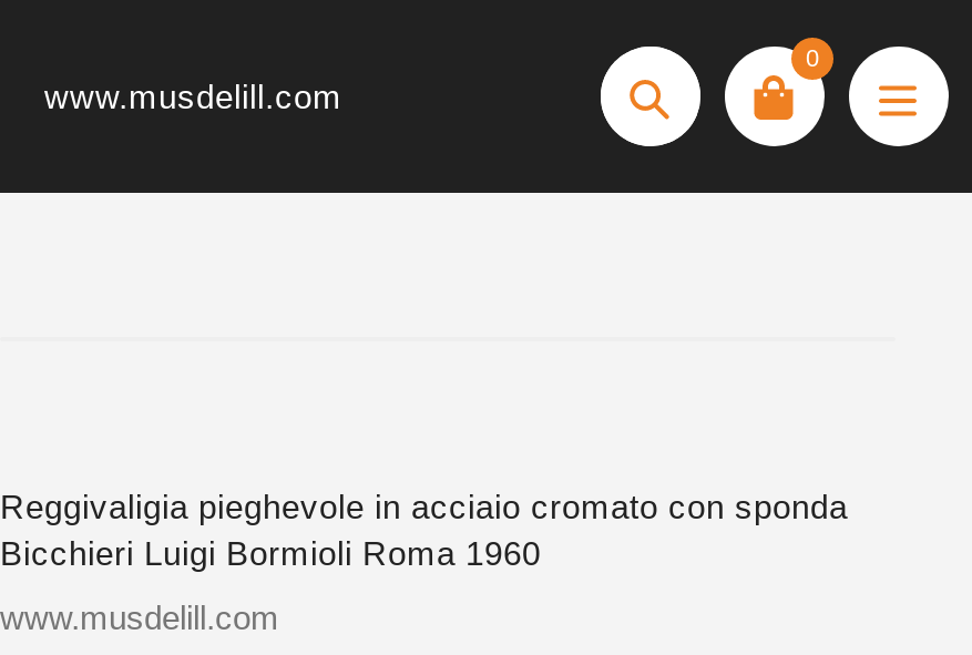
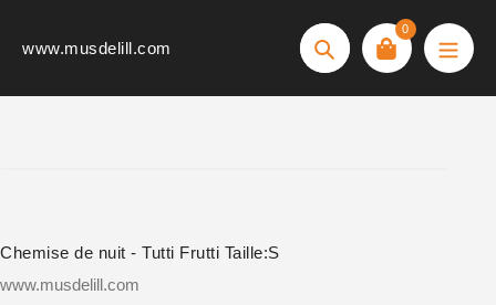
[0,488,848,572] Reggivaligia pieghevole in acciaio cromato con sponda | Bicchieri Luigi Bormioli Roma 1960 -> [0,243,280,262] Chemise de nuit - Tutti Frutti Taille:S

